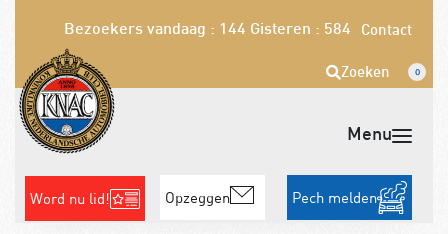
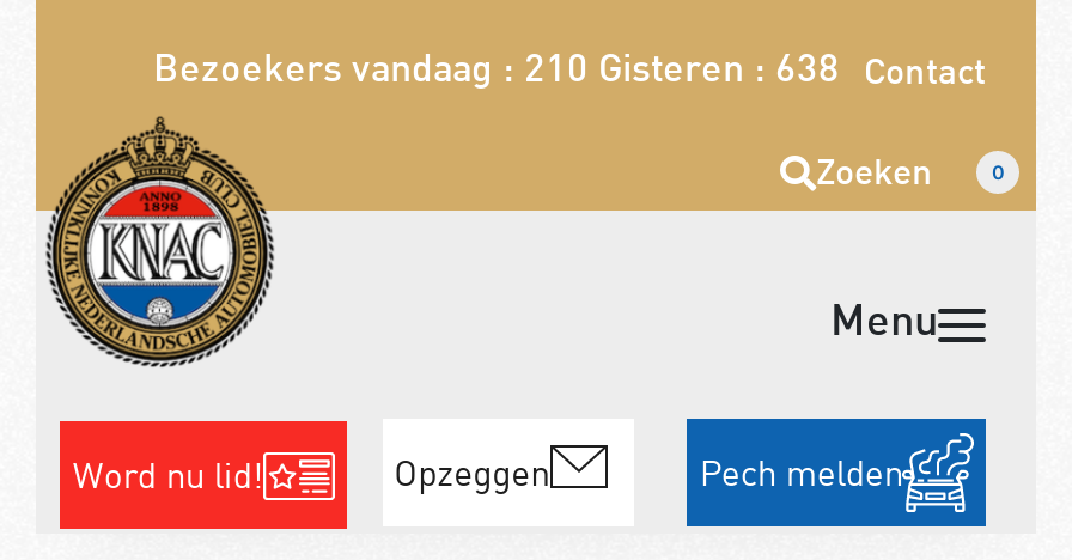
[64,23,351,38] Bezoekers vandaag : 144 Gisteren : 584 -> [153,55,840,91] Bezoekers vandaag : 210 Gisteren : 638

